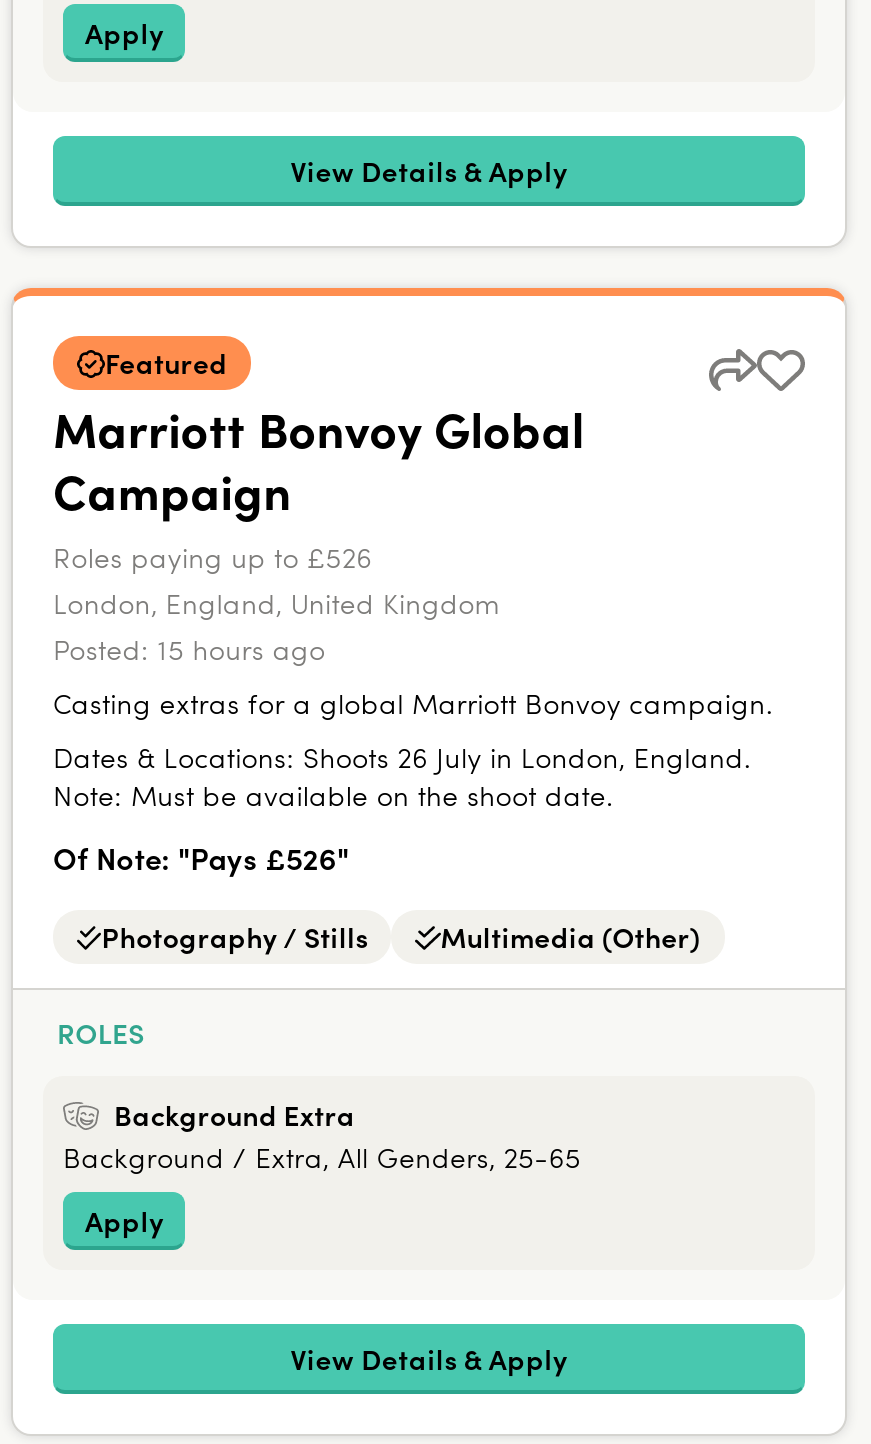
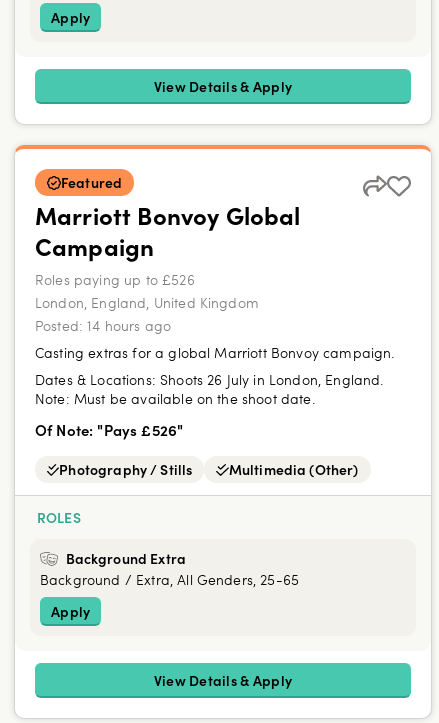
[53,630,325,668] Posted: 15 hours ago -> [35,316,171,335] Posted: 14 hours ago

